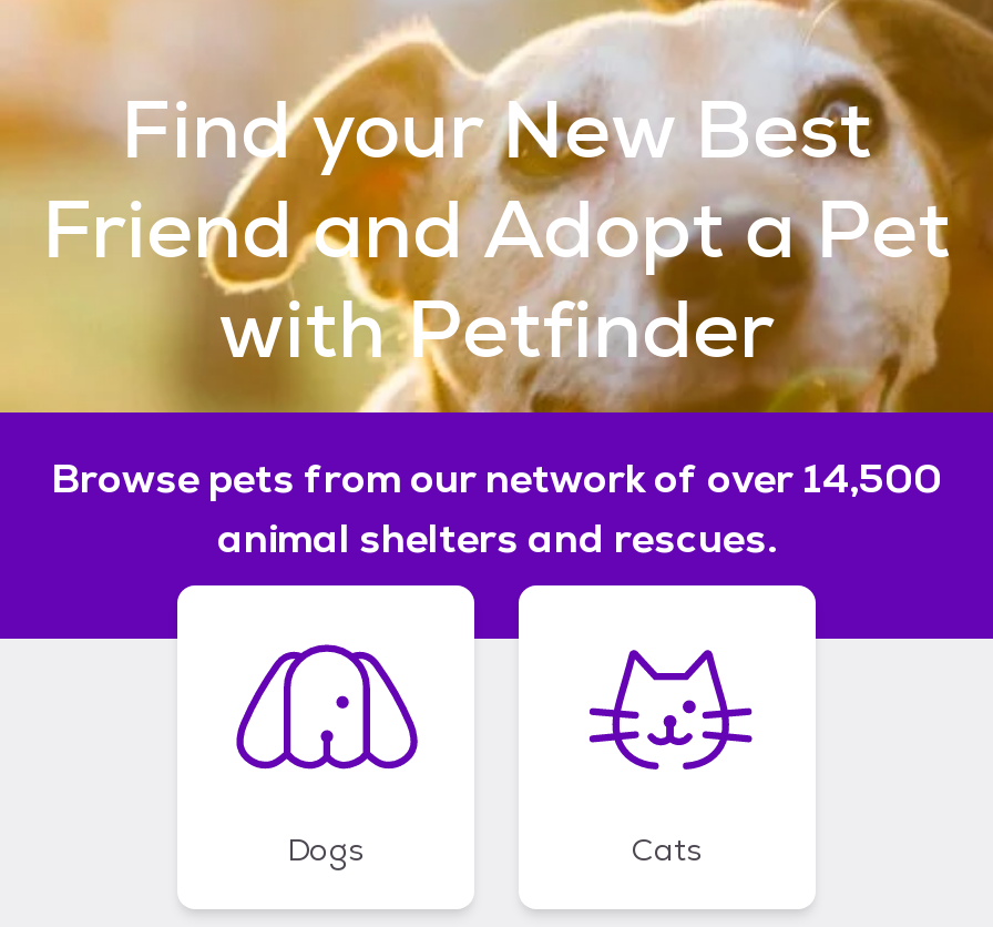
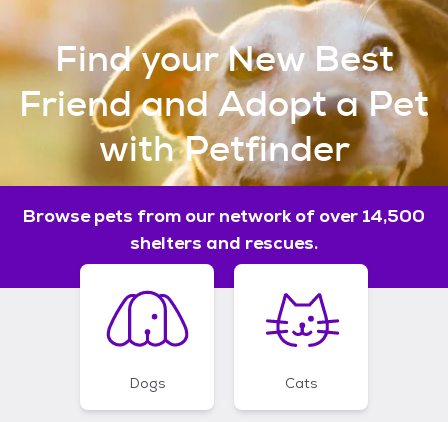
[217,512,776,563] animal shelters and rescues. -> [130,231,318,254] shelters and rescues.

